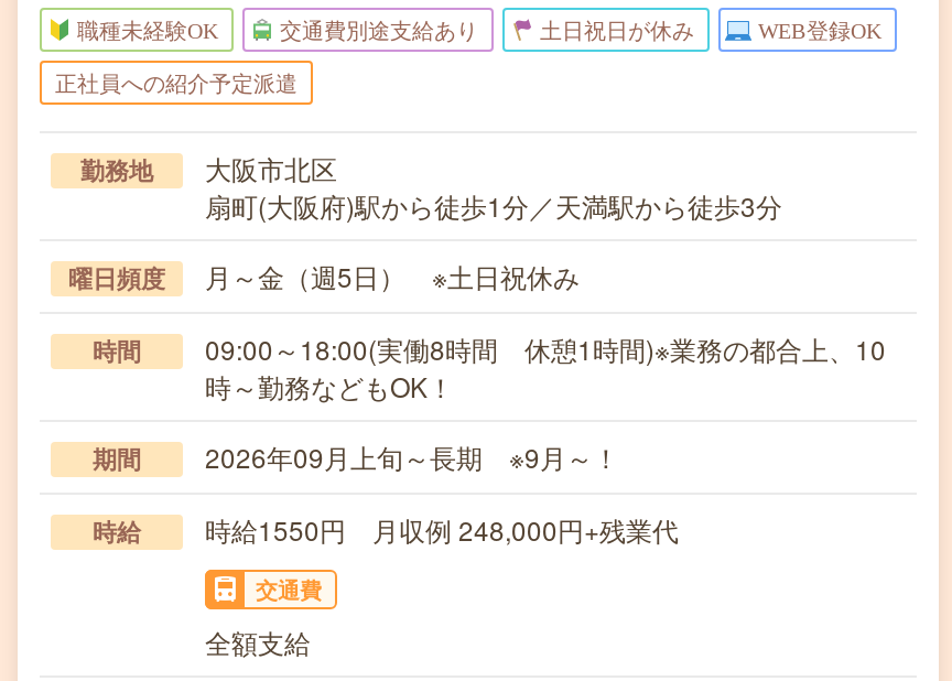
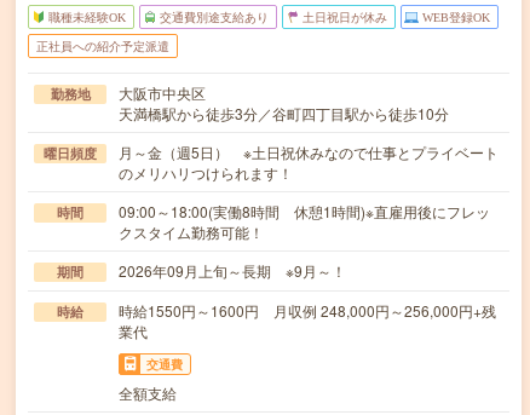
[205,149,782,224] 大阪市北区 | 扇町(大阪府)駅から徒歩1分／天満駅から徒歩3分 -> [119,82,449,123] 大阪市中央区 | 天満橋駅から徒歩3分／谷町四丁目駅から徒歩10分
[205,257,580,294] 月～金（週5日） ※土日祝休み -> [119,142,499,183] 月～金（週5日） ※土日祝休みなので仕事とプライベート | のメリハリつけられます！
[205,329,886,404] 09:00～18:00(実働8時間 休憩1時間)※業務の都合上、10 | 時～勤務などもOK！ -> [119,201,490,242] 09:00～18:00(実働8時間 休憩1時間)※直雇用後にフレッ | クスタイム勤務可能！
[205,510,679,548] 時給1550円 月収例 248,000円+残業代 -> [119,300,496,341] 時給1550円～1600円 月収例 248,000円～256,000円+残 | 業代

